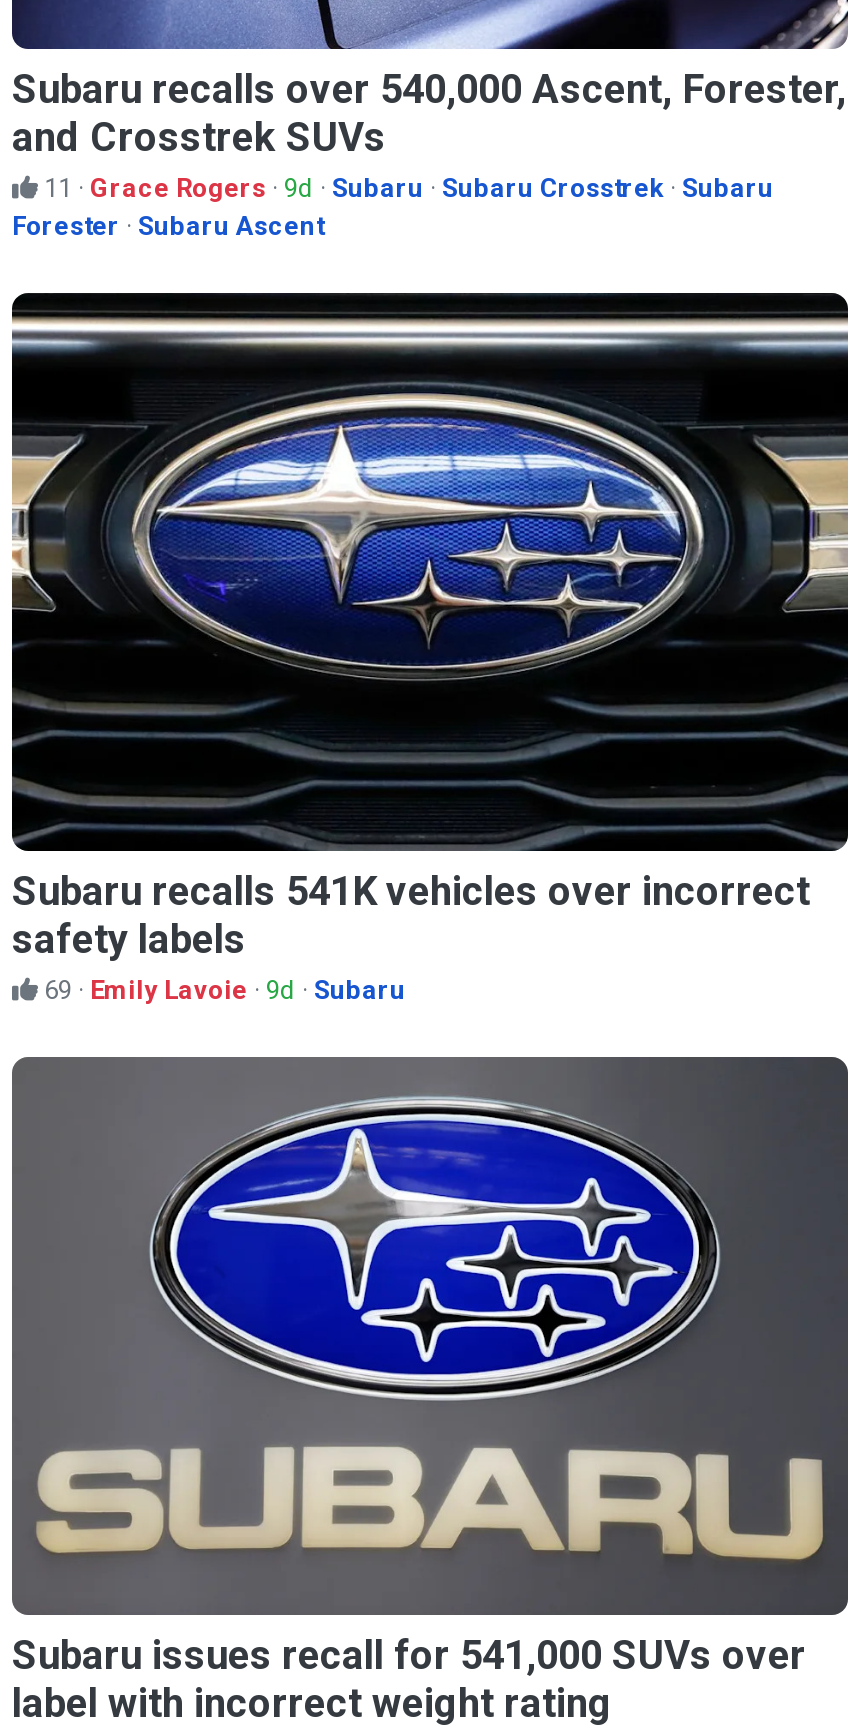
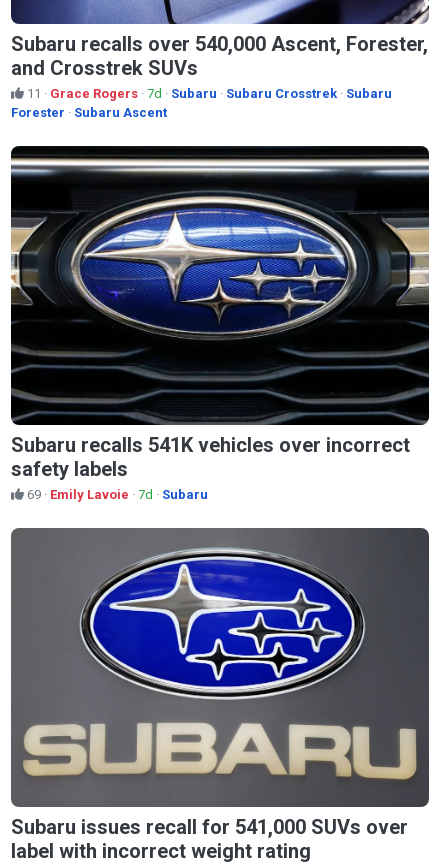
[44,173,774,203] 11 · Grace Rogers · 9d · Subaru · Subaru Crosstrek · Subaru -> [27,86,392,101] 11 · Grace Rogers · 7d · Subaru · Subaru Crosstrek · Subaru
[44,974,406,1004] 69 · Emily Lavoie · 9d · Subaru -> [27,487,208,502] 69 · Emily Lavoie · 7d · Subaru

